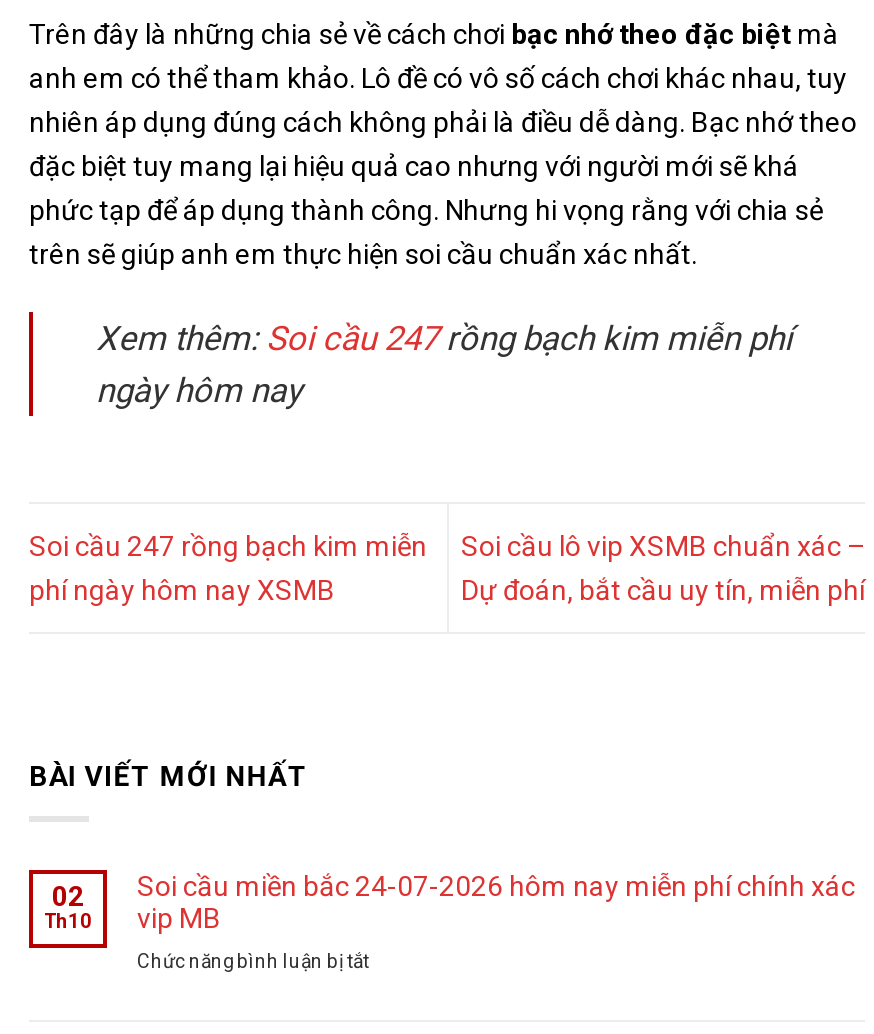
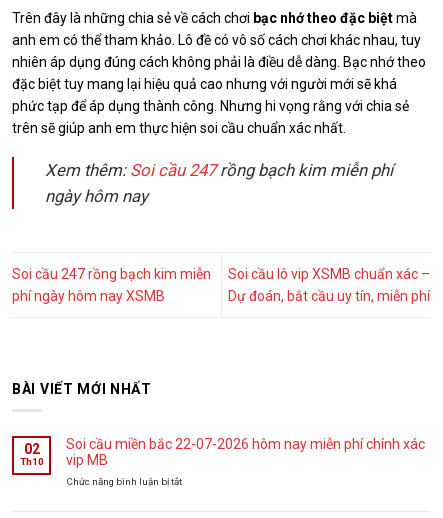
[137,870,855,902] Soi cầu miền bắc 24-07-2026 hôm nay miễn phí chính xác -> [66,436,425,452] Soi cầu miền bắc 22-07-2026 hôm nay miễn phí chính xác

